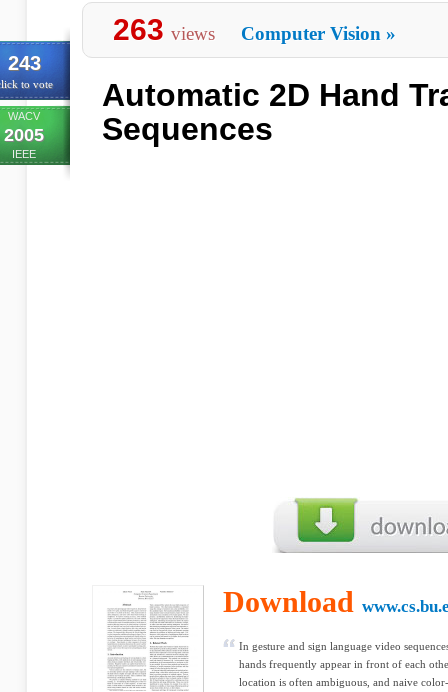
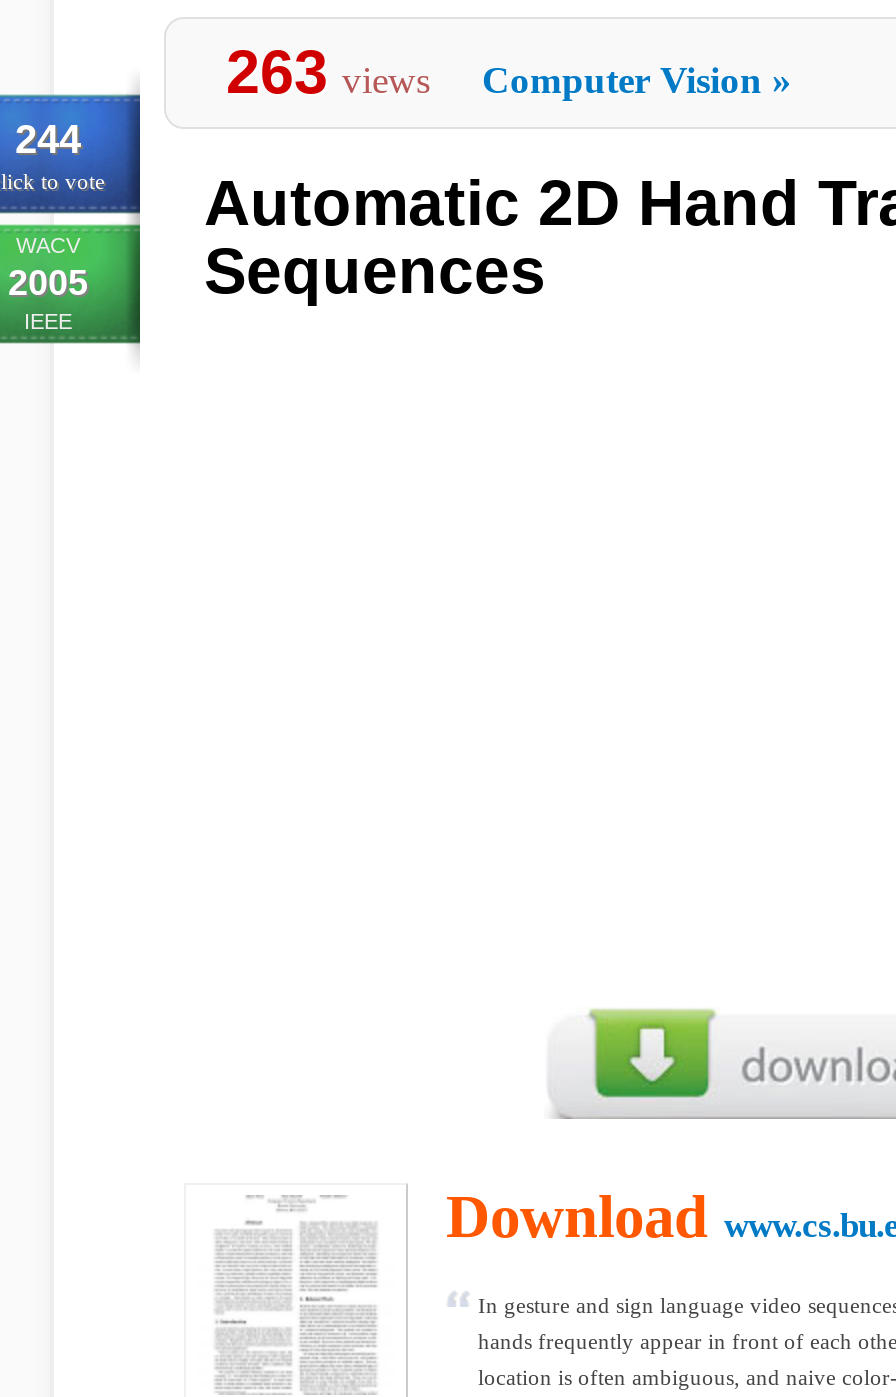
[7,52,40,74] 243 -> [15,117,81,161] 244

